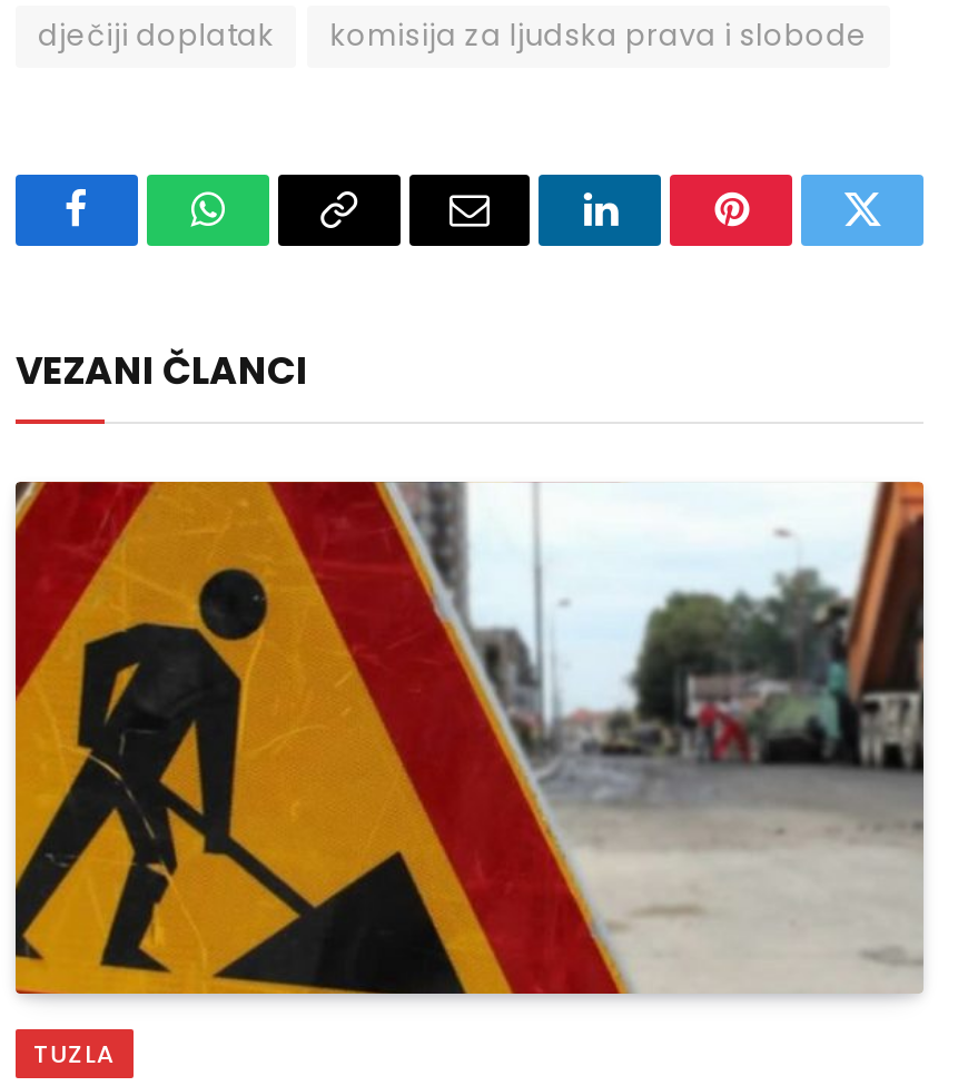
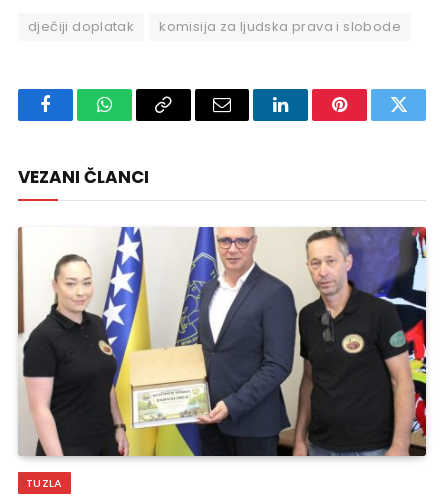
[13,478,926,995] [image] -> [17,226,427,457] [image]

